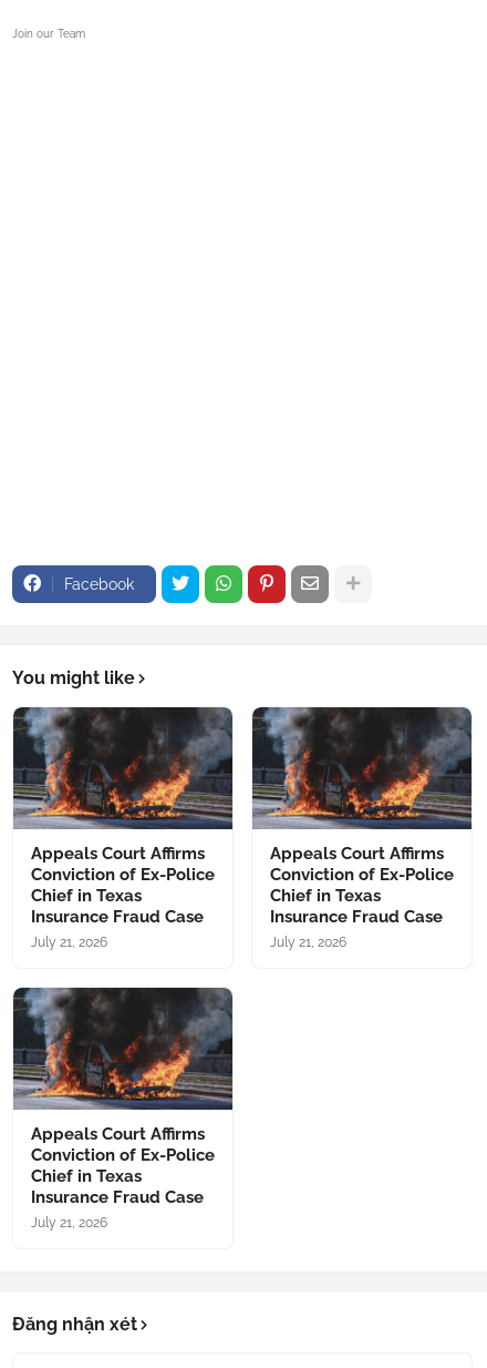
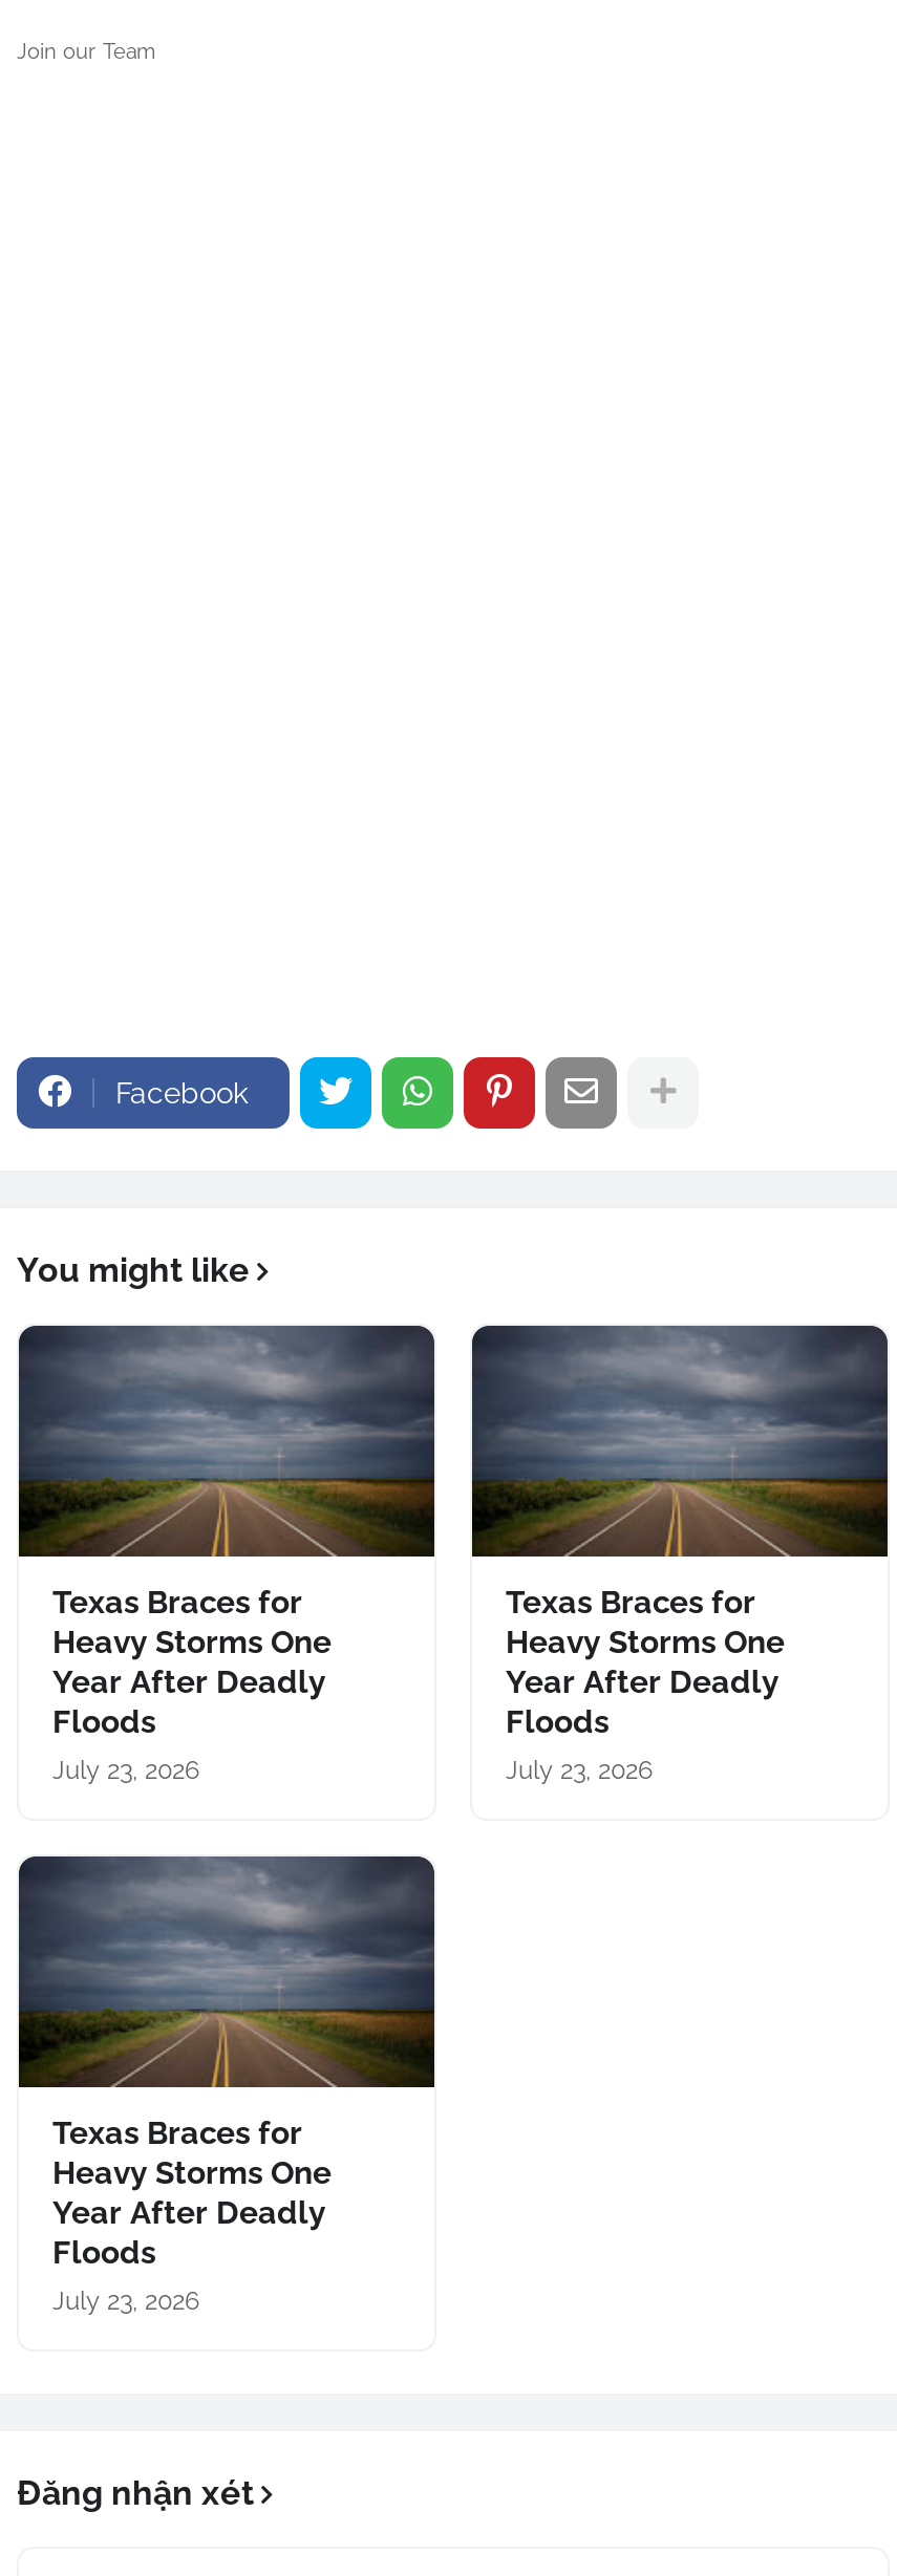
[12,706,234,950] [image] | Appeals Court Affirms | Conviction of Ex-Police | Chief in Texas | Insurance Fraud Case | July 21, 2026 -> [17,1326,434,1785] [image] | Texas Braces for | Heavy Storms One | Year After Deadly | Floods | July 23, 2026
[251,706,473,950] [image] | Appeals Court Affirms | Conviction of Ex-Police | Chief in Texas | Insurance Fraud Case | July 21, 2026 -> [470,1326,888,1785] [image] | Texas Braces for | Heavy Storms One | Year After Deadly | Floods | July 23, 2026
[12,987,234,1231] [image] | Appeals Court Affirms | Conviction of Ex-Police | Chief in Texas | Insurance Fraud Case | July 21, 2026 -> [17,1856,434,2316] [image] | Texas Braces for | Heavy Storms One | Year After Deadly | Floods | July 23, 2026

